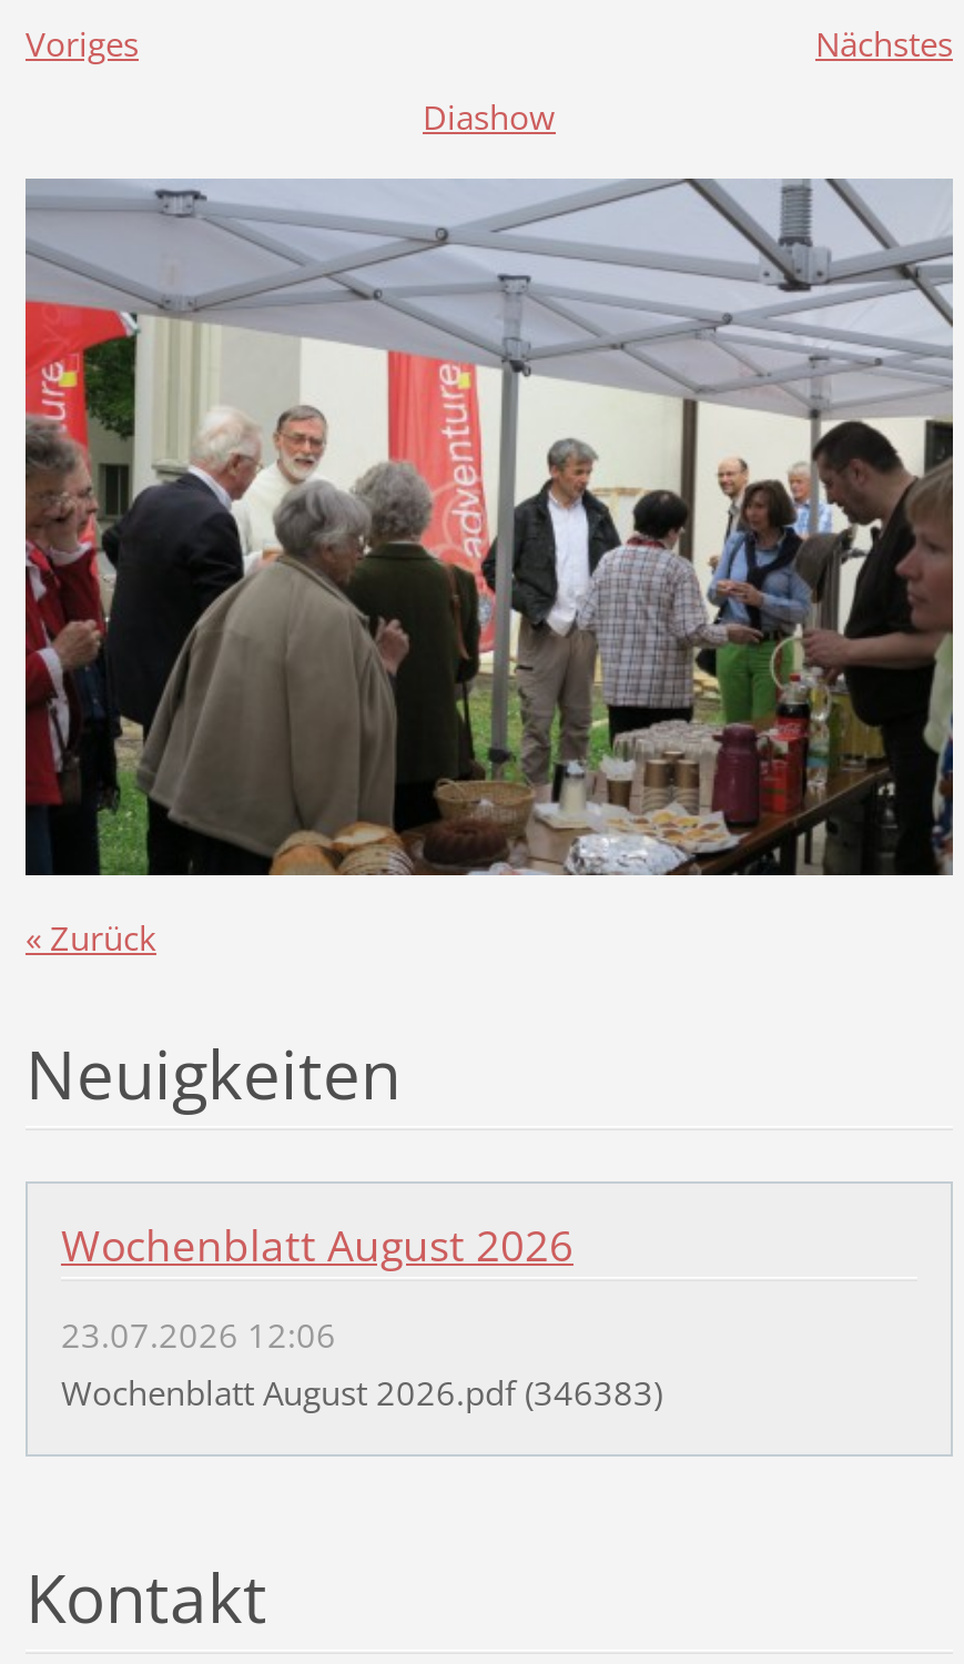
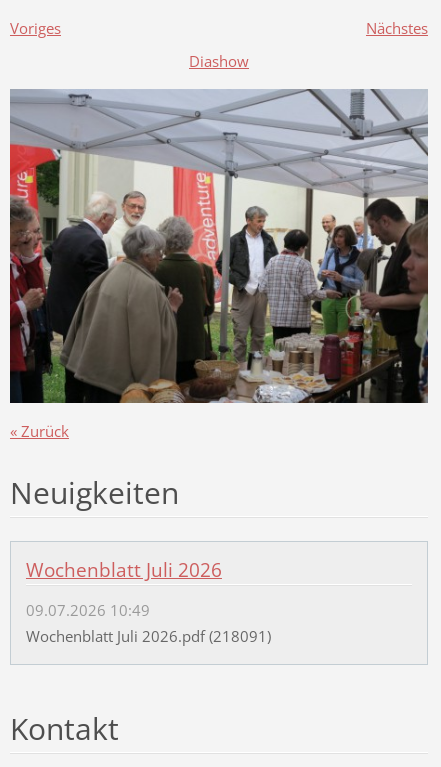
[61,1216,574,1274] Wochenblatt August 2026 -> [26,557,222,583] Wochenblatt Juli 2026
[61,1312,336,1356] 23.07.2026 12:06 -> [26,600,150,620] 09.07.2026 10:49
[61,1370,662,1414] Wochenblatt August 2026.pdf (346383) -> [26,626,271,646] Wochenblatt Juli 2026.pdf (218091)

